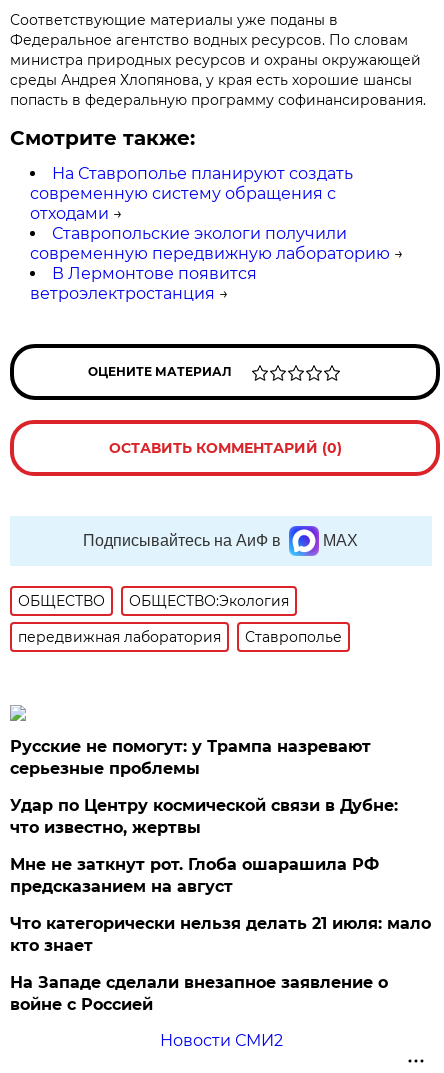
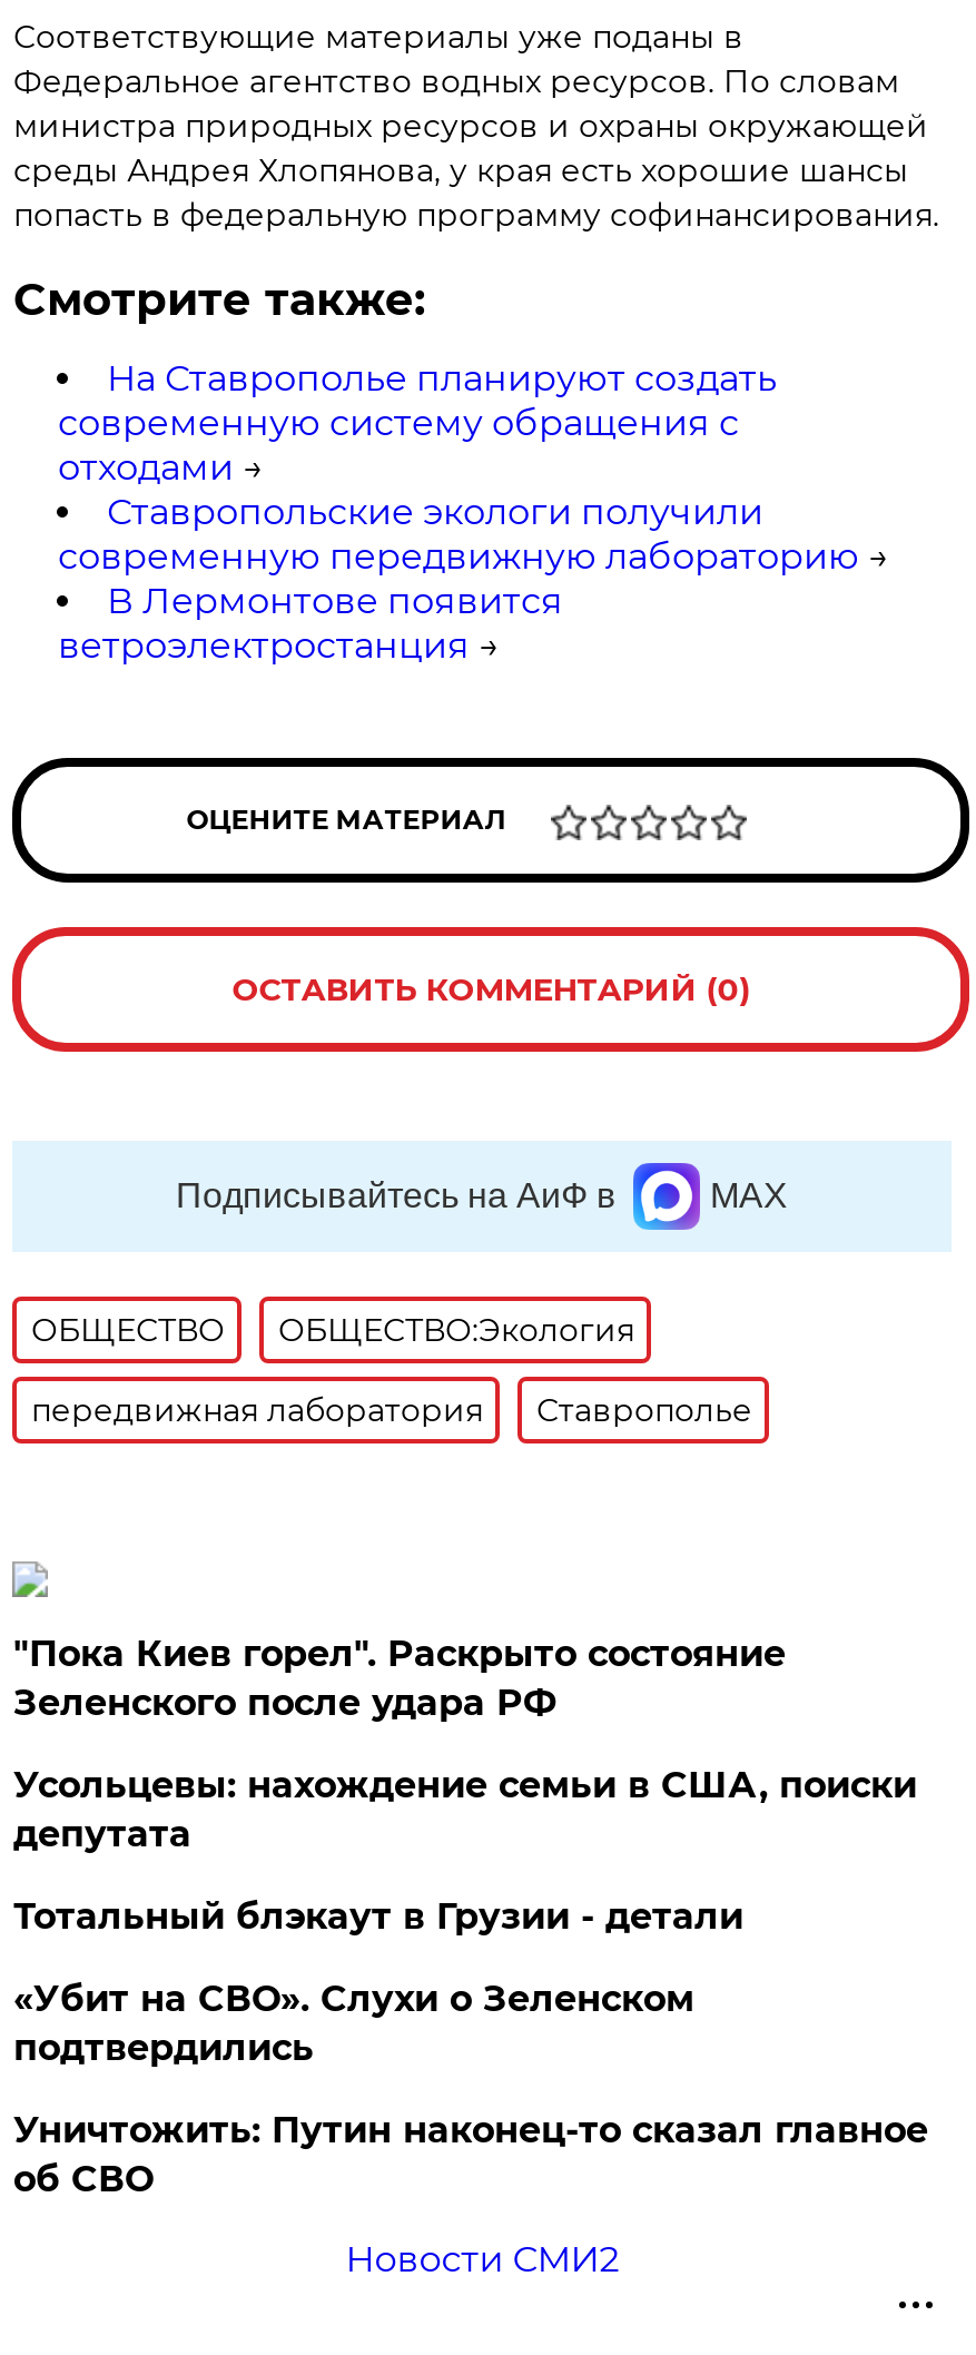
[10,737,371,778] Русские не помогут: у Трампа назревают | серьезные проблемы -> [13,1632,785,1724] "Пока Киев горел". Раскрыто состояние | Зеленского после удара РФ
[10,796,398,837] Удар по Центру космической связи в Дубне: | что известно, жертвы -> [13,1764,917,1855] Усольцевы: нахождение семьи в США, поиски | депутата
[10,855,379,896] Мне не заткнут рот. Глоба ошарашила РФ | предсказанием на август -> [13,1895,743,1937] Тотальный блэкаут в Грузии - детали
[10,914,431,955] Что категорически нельзя делать 21 июля: мало | кто знает -> [13,1977,694,2069] «Убит на СВО». Слухи о Зеленском | подтвердились
[10,973,388,1014] На Западе сделали внезапное заявление о | войне с Россией -> [13,2109,928,2200] Уничтожить: Путин наконец-то сказал главное | об СВО

